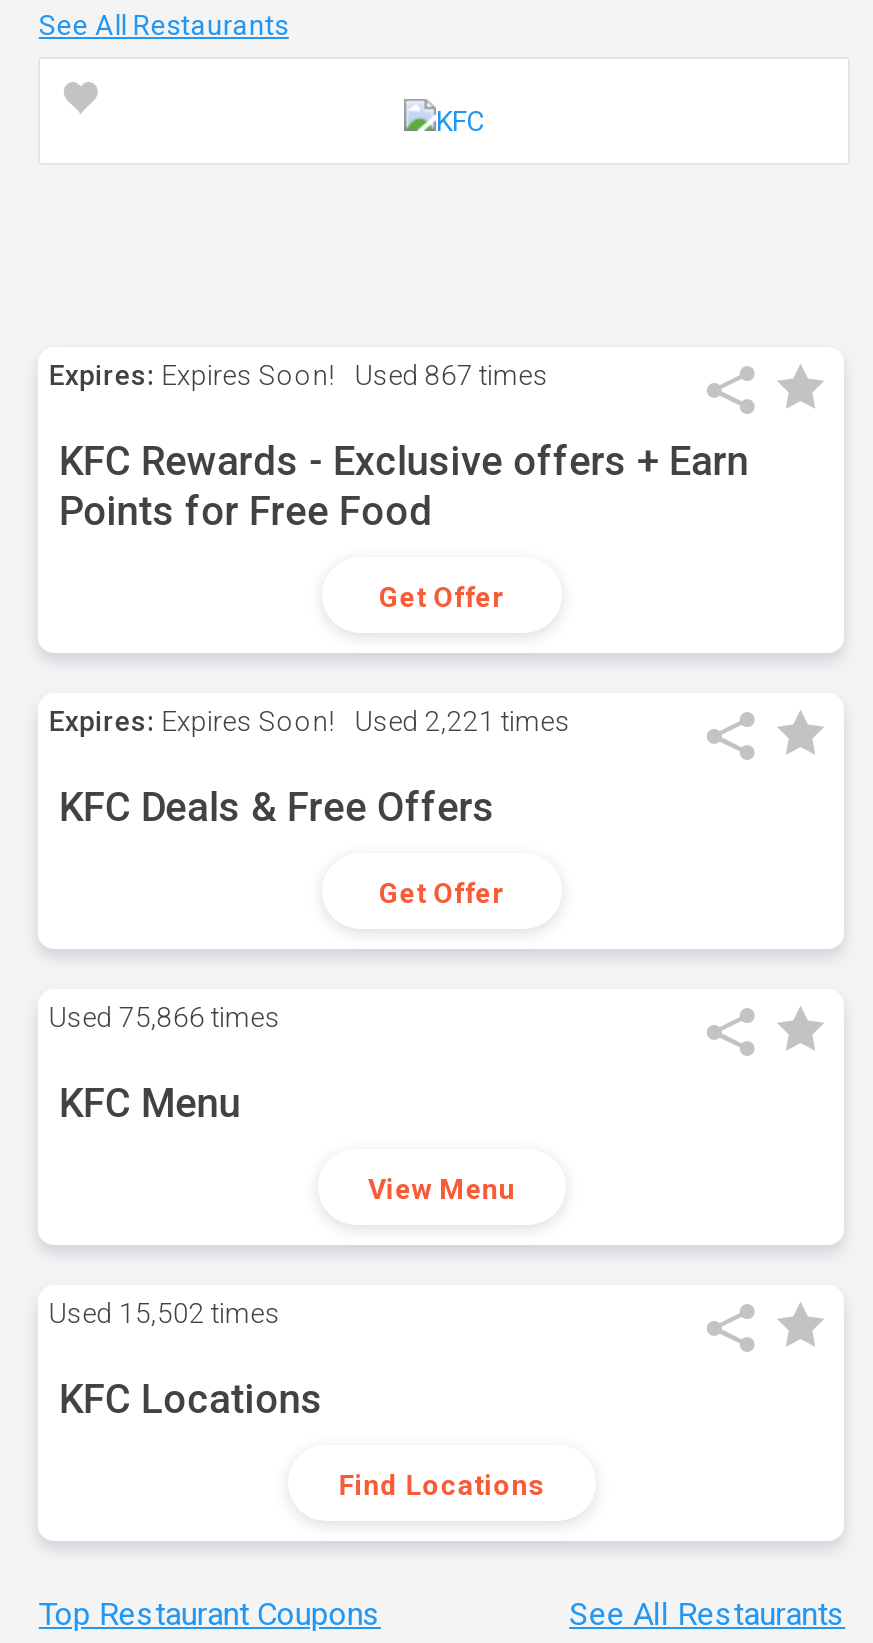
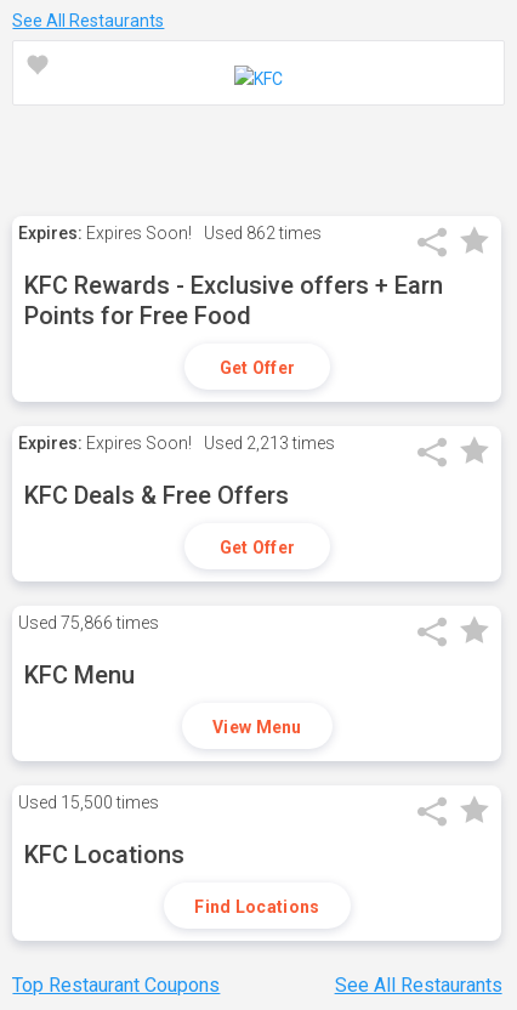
[49,359,549,391] Expires: Expires Soon! Used 867 times -> [19,223,322,243] Expires: Expires Soon! Used 862 times
[49,705,571,737] Expires: Expires Soon! Used 2,221 times -> [19,433,335,453] Expires: Expires Soon! Used 2,213 times
[49,1297,281,1329] Used 15,502 times -> [19,793,159,812] Used 15,500 times

